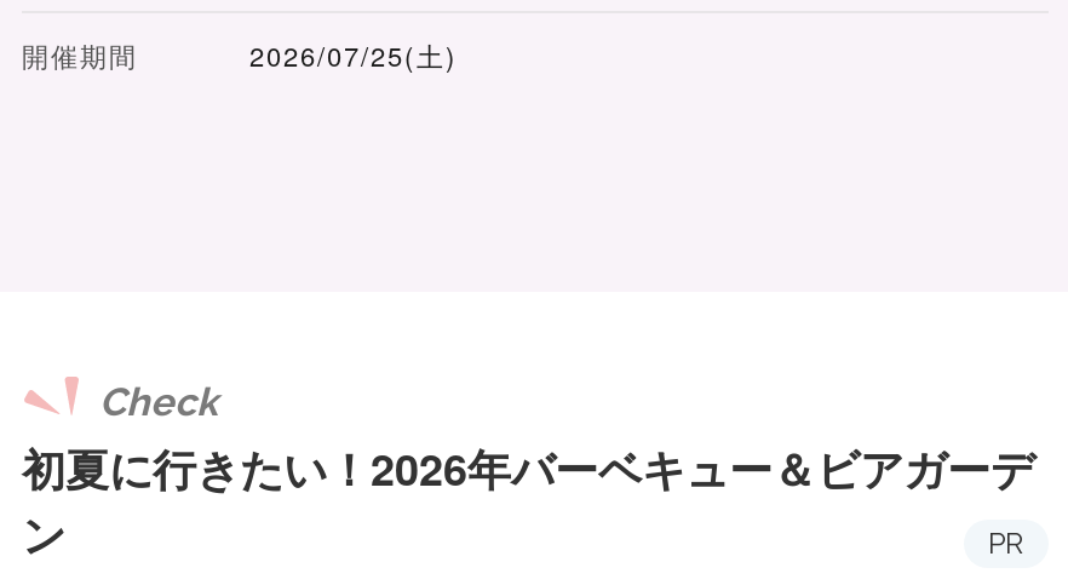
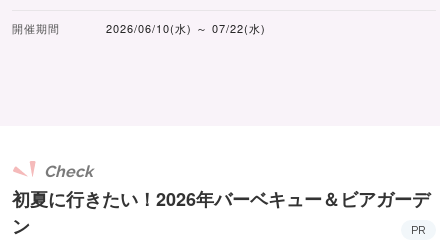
[249,35,458,73] 2026/07/25(土) -> [106,20,266,36] 2026/06/10(水) ～ 07/22(水)

